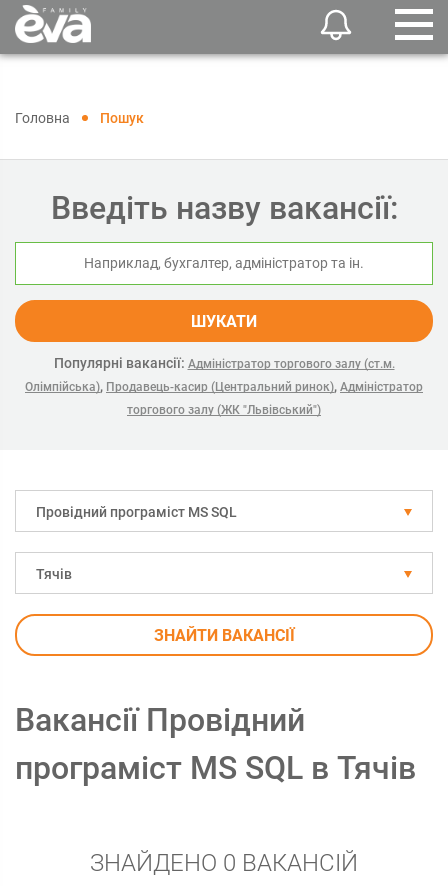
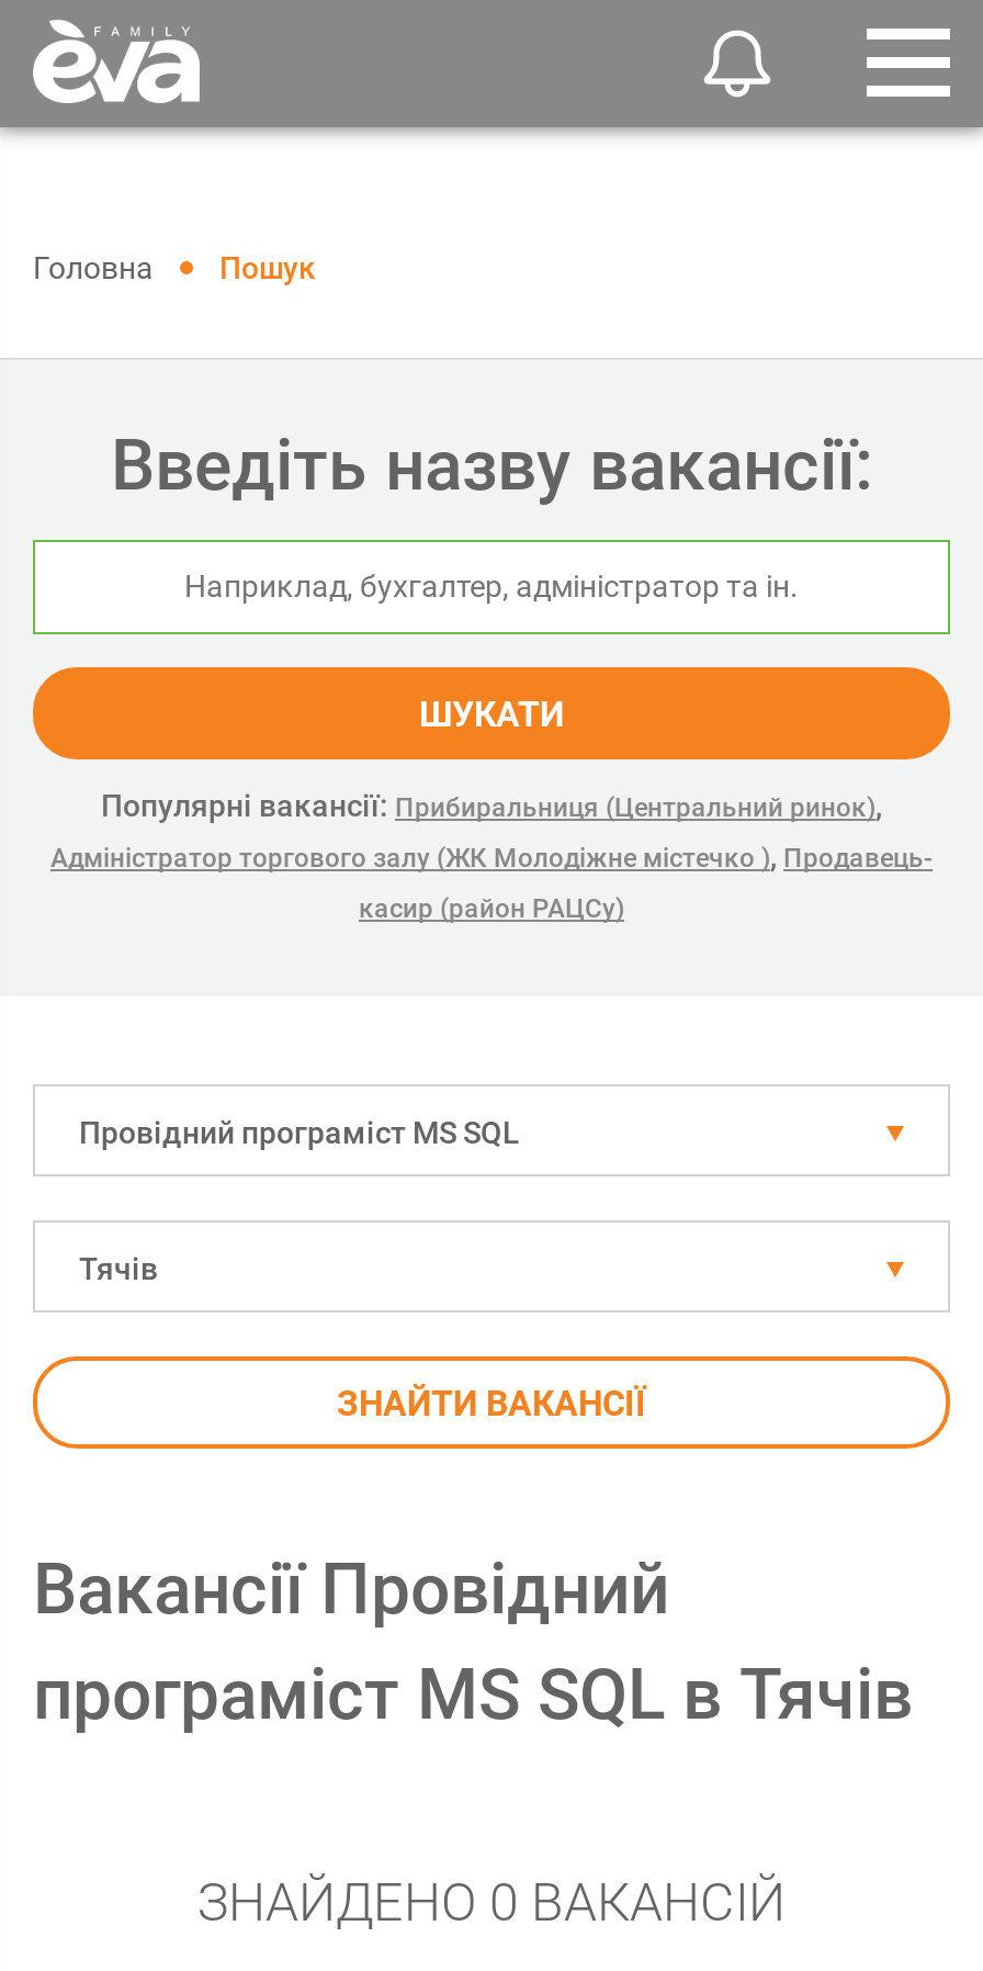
[25,355,423,394] Популярні вакансії: Адміністратор торгового залу (ст.м. | Олімпійська), Продавець-касир (Центральний ринок), Адміністратор -> [50,788,933,874] Популярні вакансії: Прибиральниця (Центральний ринок), | Адміністратор торгового залу (ЖК Молодіжне містечко ), Продавець-
[127,403,321,417] торгового залу (ЖК "Львівський") -> [359,893,624,924] касир (район РАЦCу)

